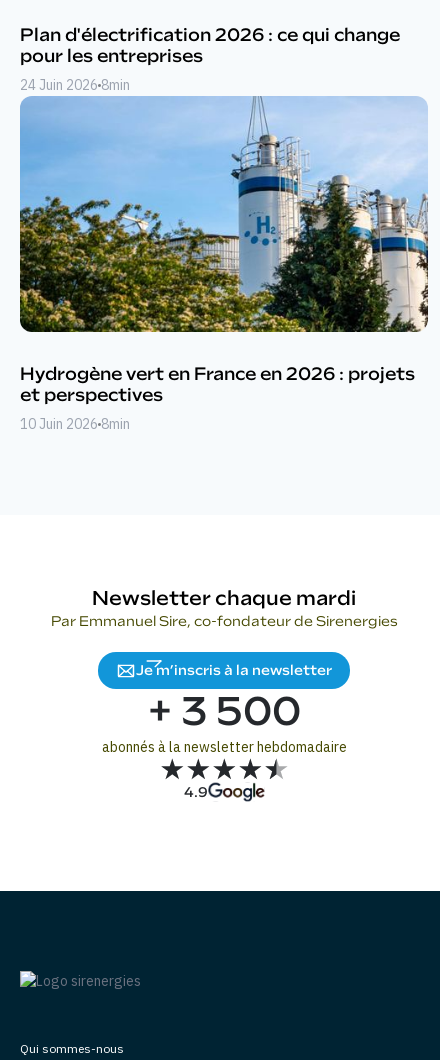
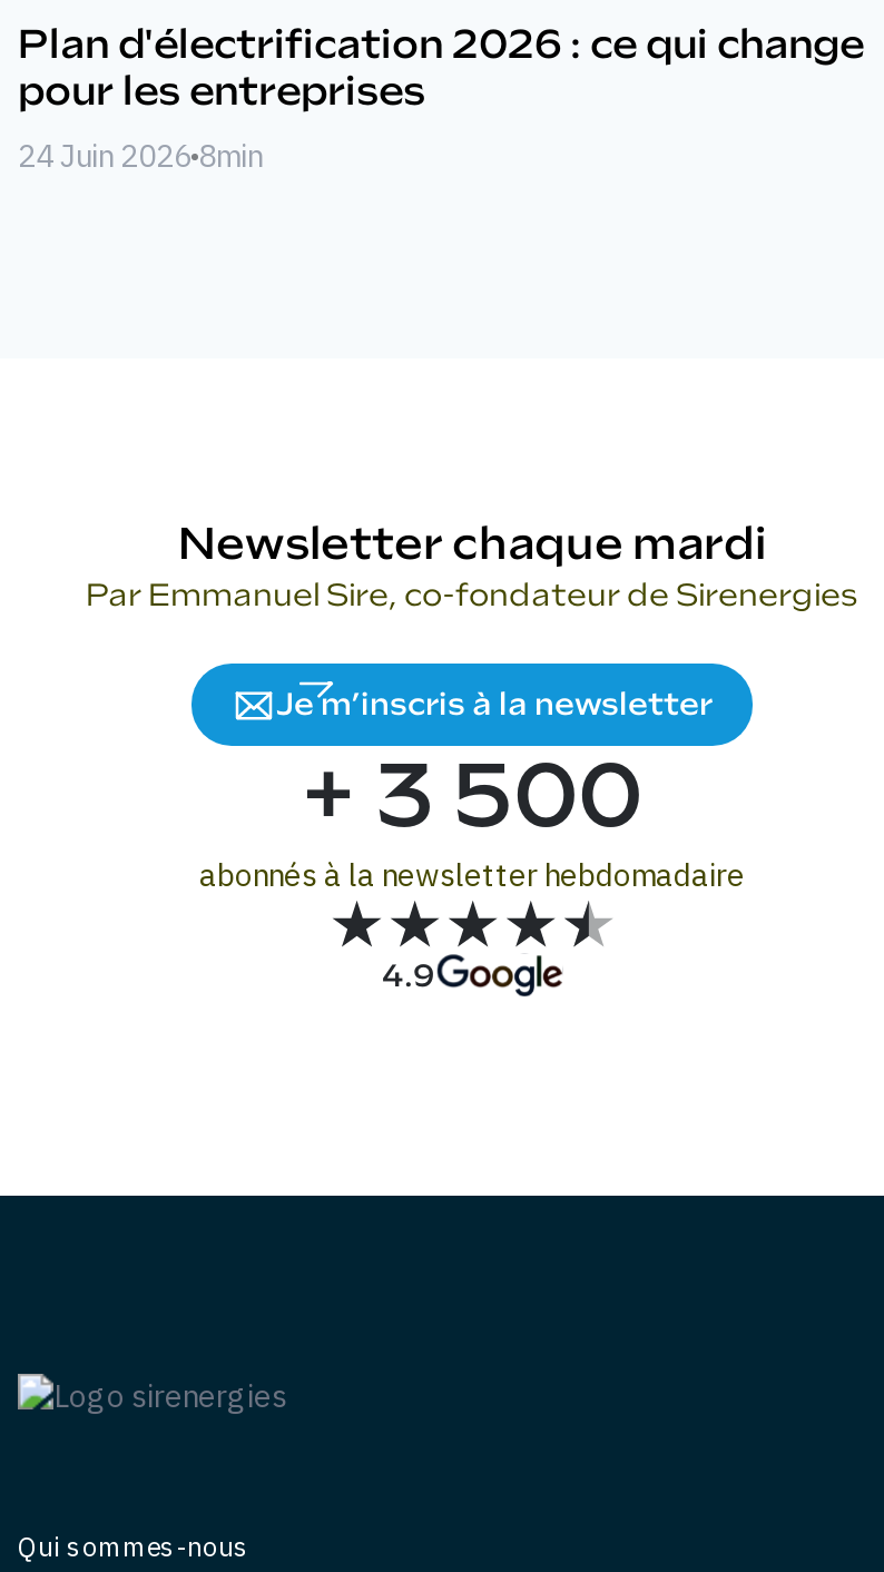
[19,95,429,433] [image] | Hydrogène vert en France en 2026 : projets | et perspectives | 10 Juin 2026 8min -> none

